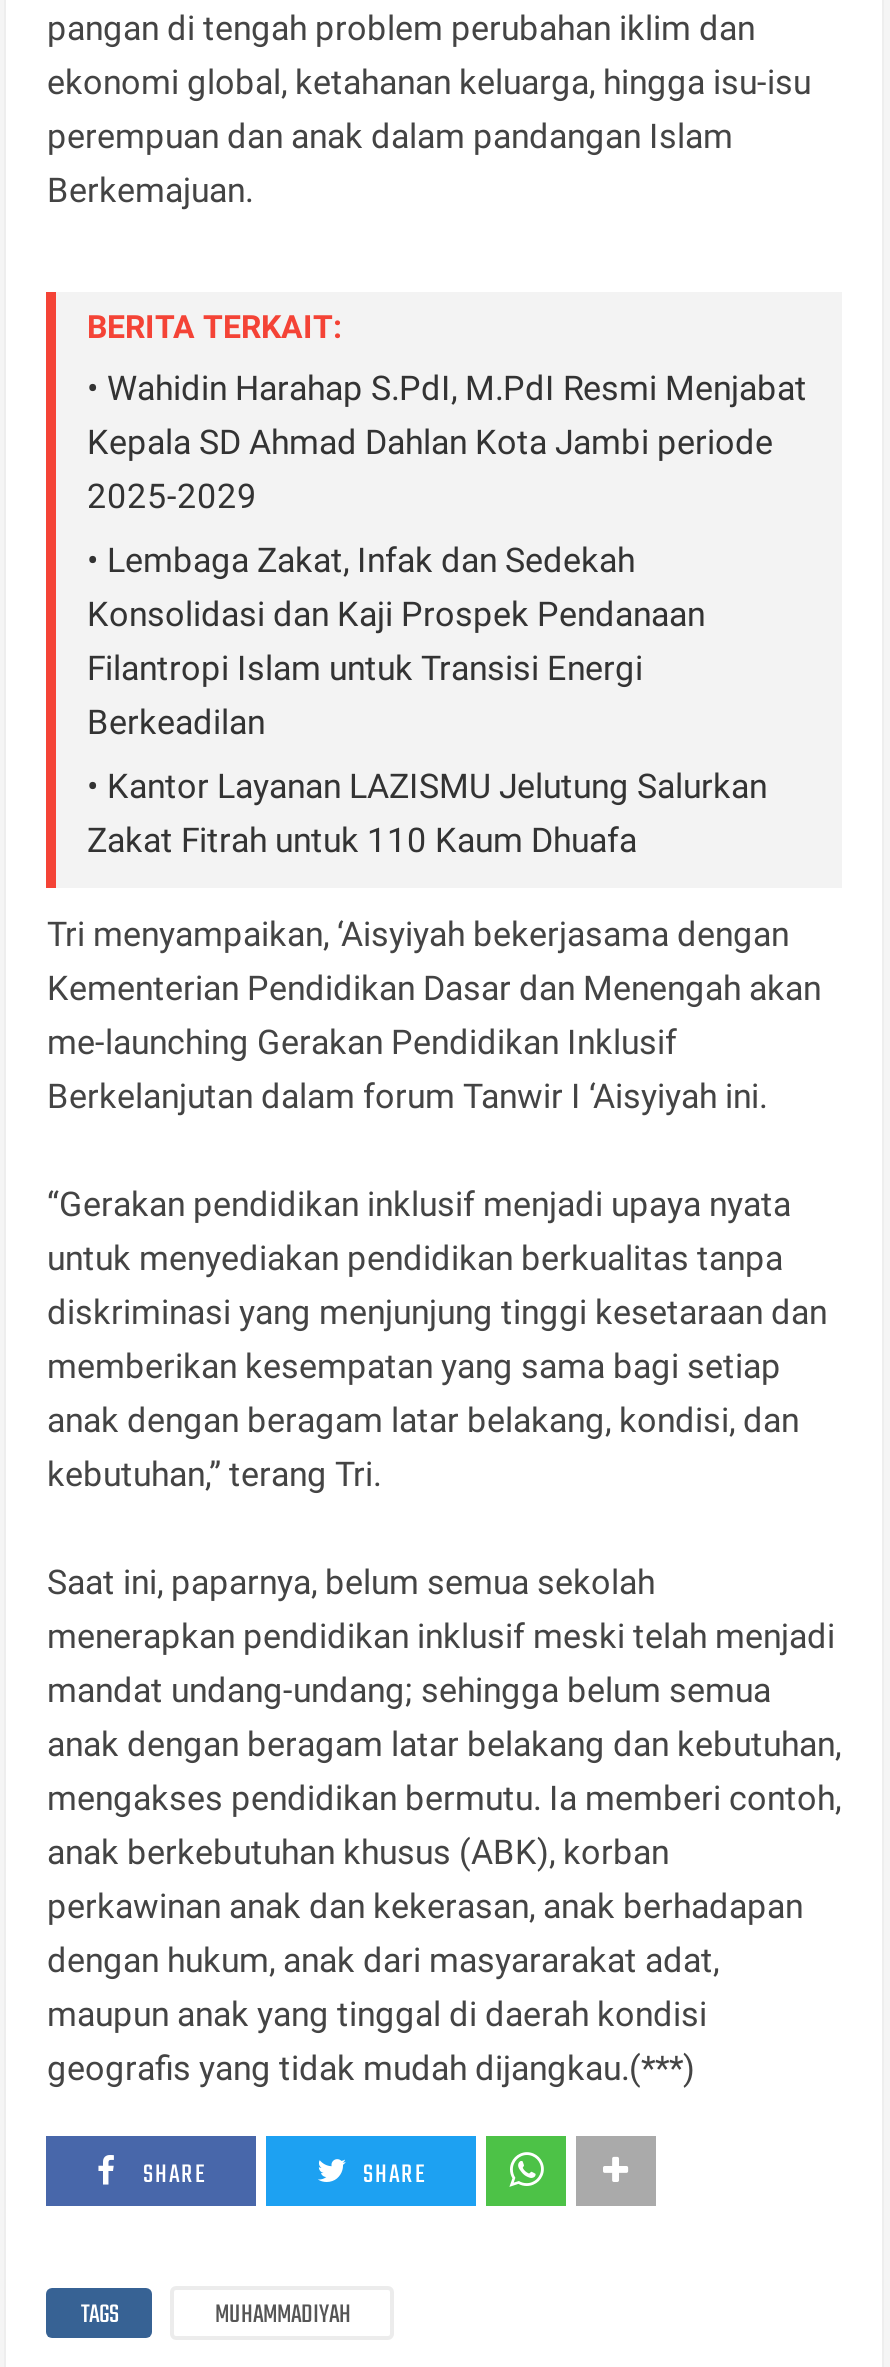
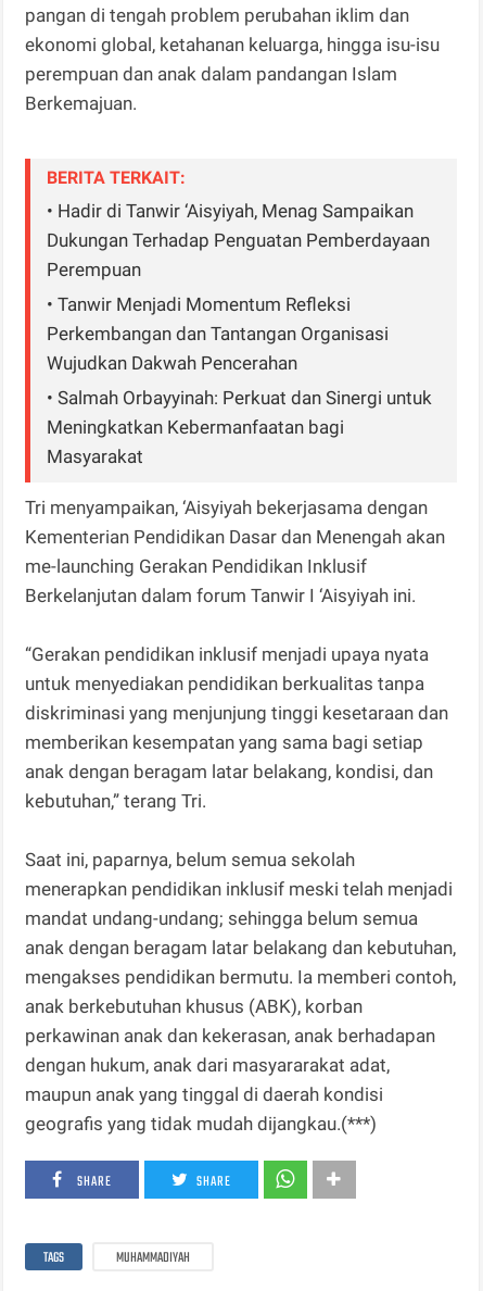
[87,369,807,517] • Wahidin Harahap S.PdI, M.PdI Resmi Menjabat | Kepala SD Ahmad Dahlan Kota Jambi periode | 2025-2029 -> [47,200,430,281] • Hadir di Tanwir ‘Aisyiyah, Menag Sampaikan | Dukungan Terhadap Penguatan Pemberdayaan | Perempuan
[87,541,705,743] • Lembaga Zakat, Infak dan Sedekah | Konsolidasi dan Kaji Prospek Pendanaan | Filantropi Islam untuk Transisi Energi | Berkeadilan -> [47,294,389,374] • Tanwir Menjadi Momentum Refleksi | Perkembangan dan Tantangan Organisasi | Wujudkan Dakwah Pencerahan
[87,767,767,861] • Kantor Layanan LAZISMU Jelutung Salurkan | Zakat Fitrah untuk 110 Kaum Dhuafa -> [47,387,433,468] • Salmah Orbayyinah: Perkuat dan Sinergi untuk | Meningkatkan Kebermanfaatan bagi | Masyarakat

